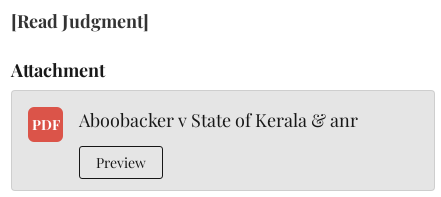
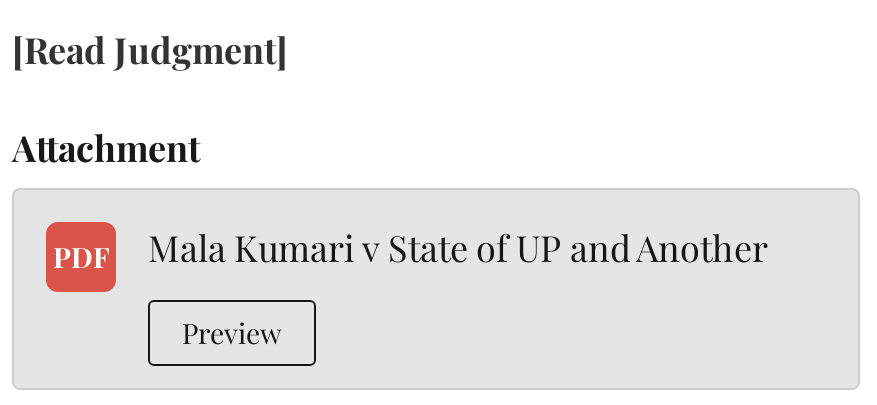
[79,108,358,132] Aboobacker v State of Kerala & anr -> [148,223,768,271] Mala Kumari v State of UP and Another

